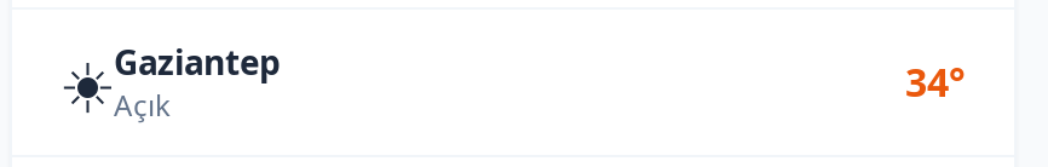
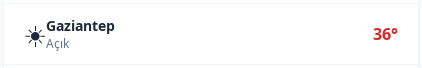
[905,56,966,109] 34° -> [373,23,398,45] 36°

